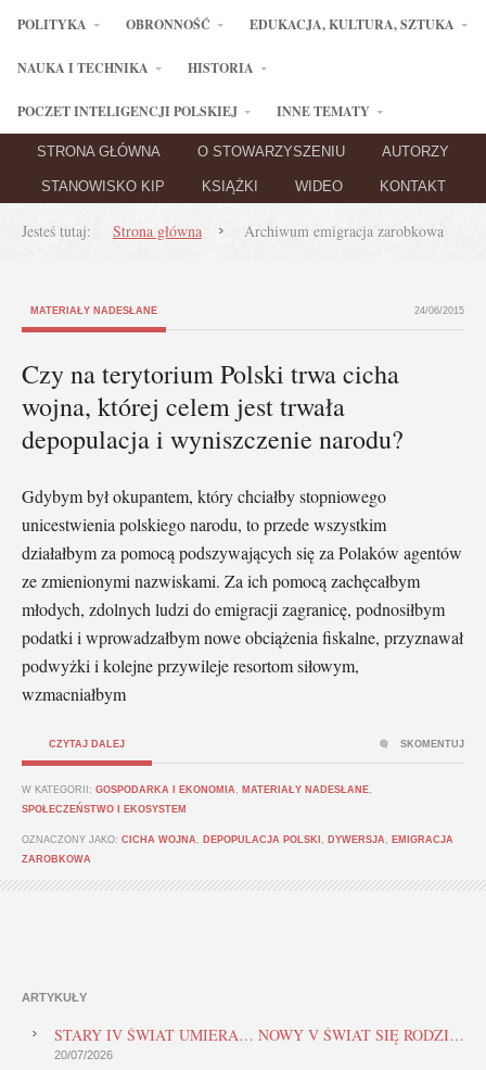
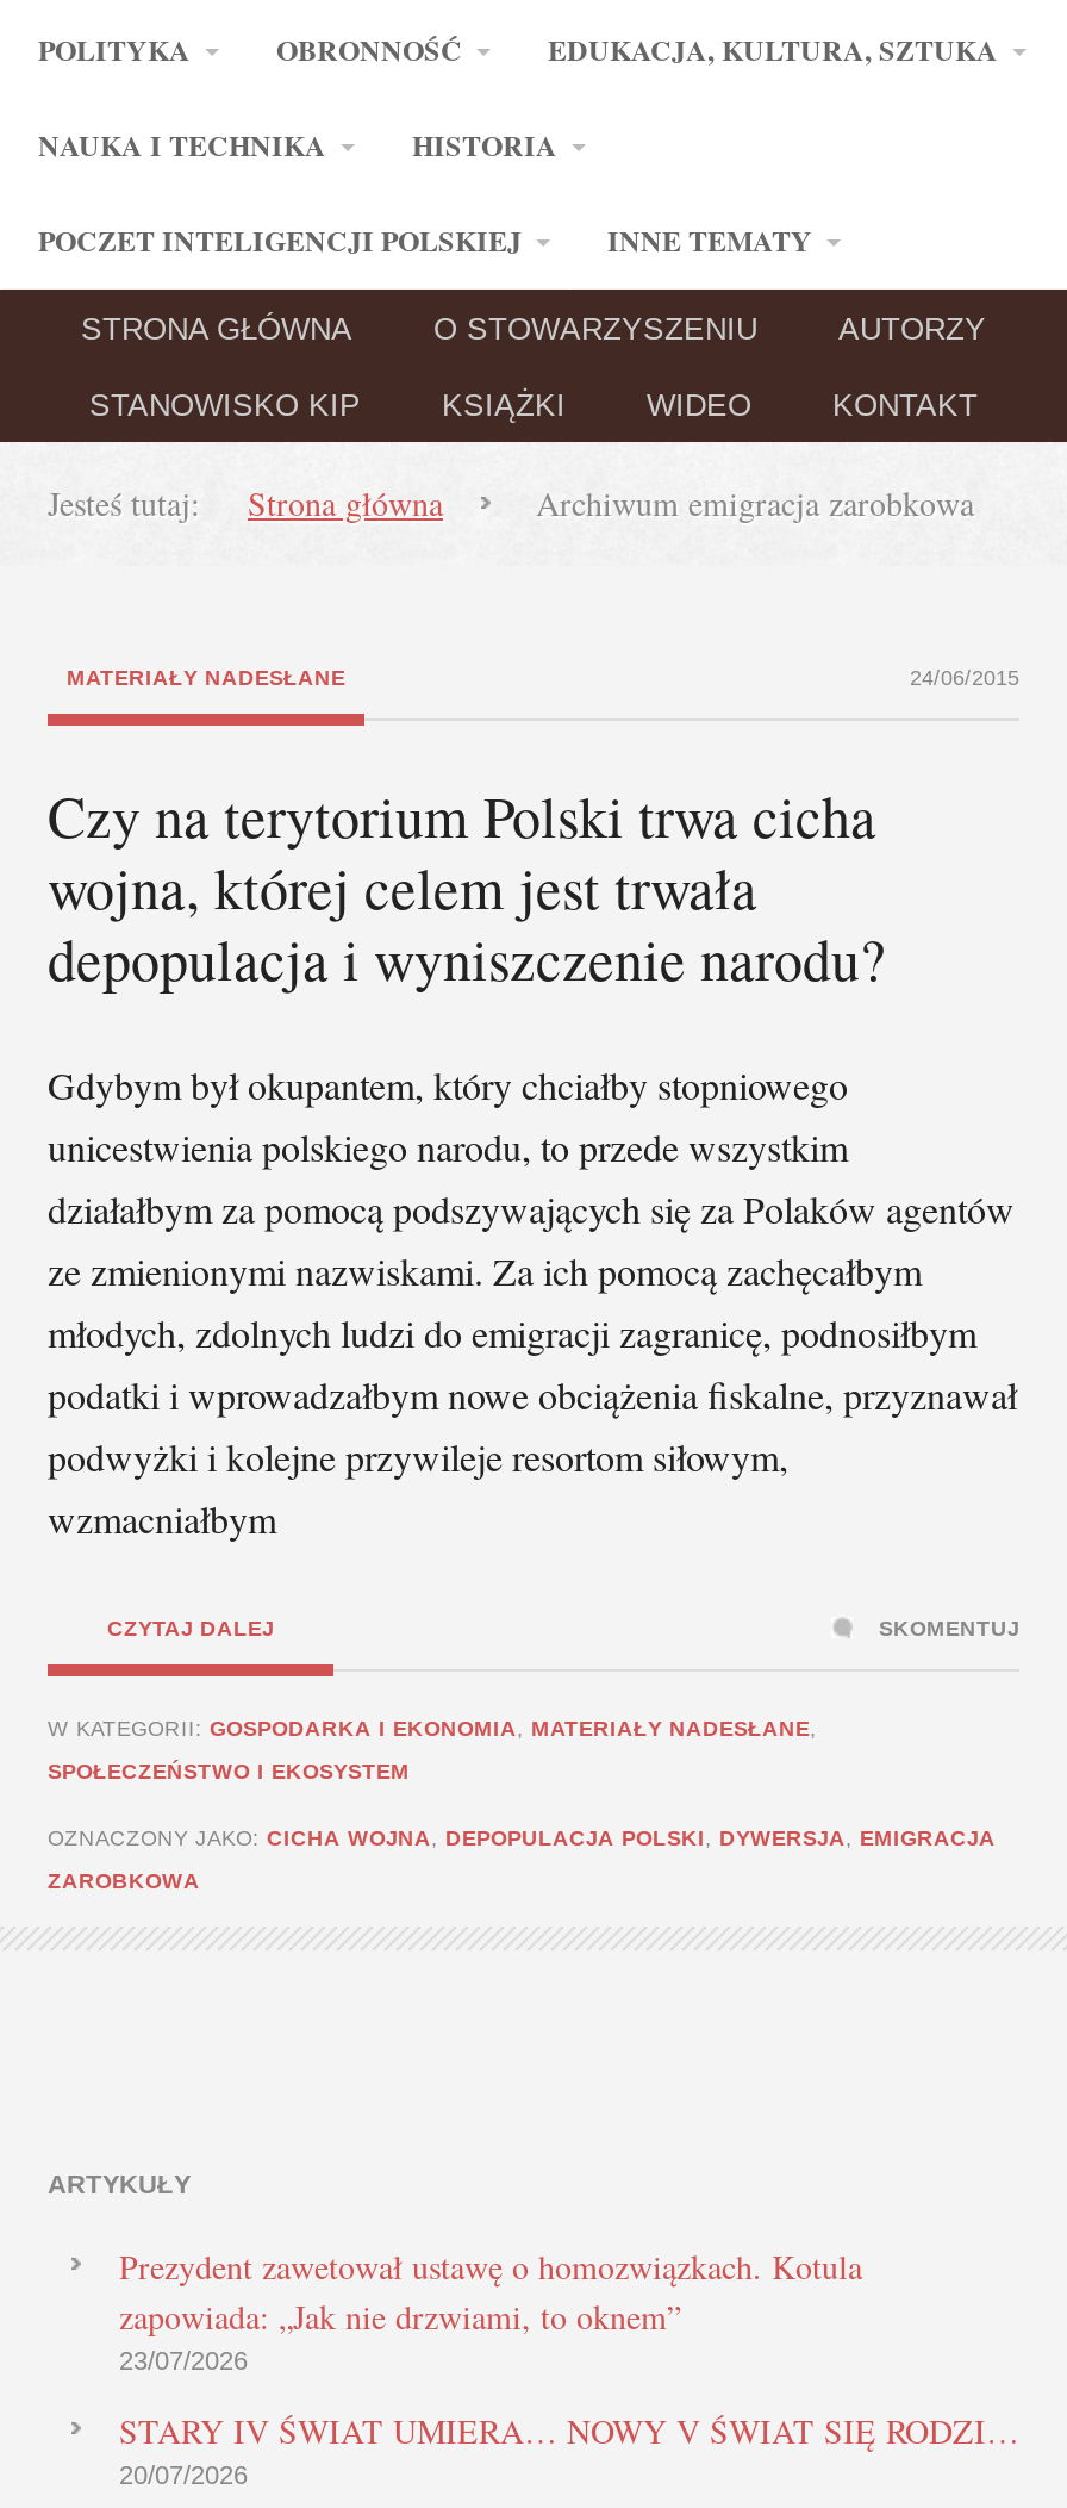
none -> [119,2243,862,2374] Prezydent zawetował ustawę o homozwiązkach. Kotula | zapowiada: „Jak nie drzwiami, to oknem” | 23/07/2026

